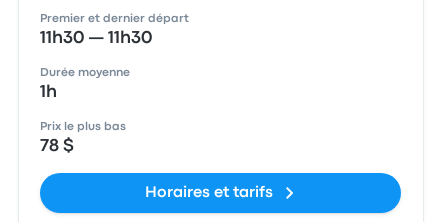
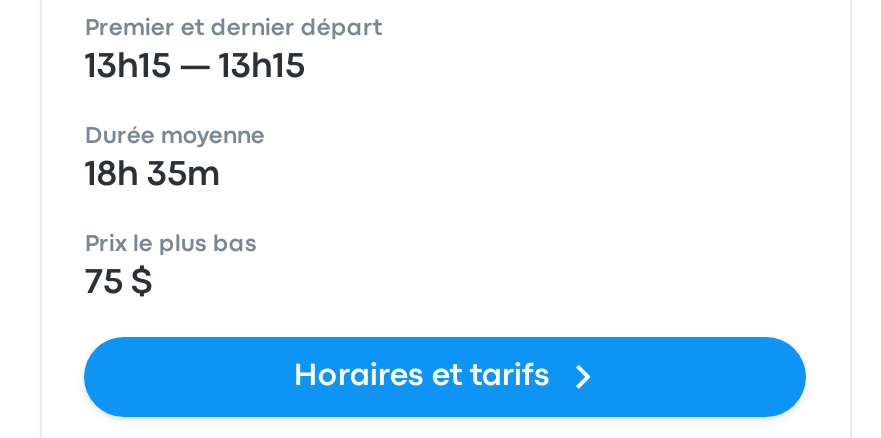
[40,31,152,46] 11h30 — 11h30 -> [85,53,305,83] 13h15 — 13h15
[40,85,57,100] 1h -> [85,161,221,191] 18h 35m
[40,139,74,154] 78 $ -> [85,269,153,299] 75 $

